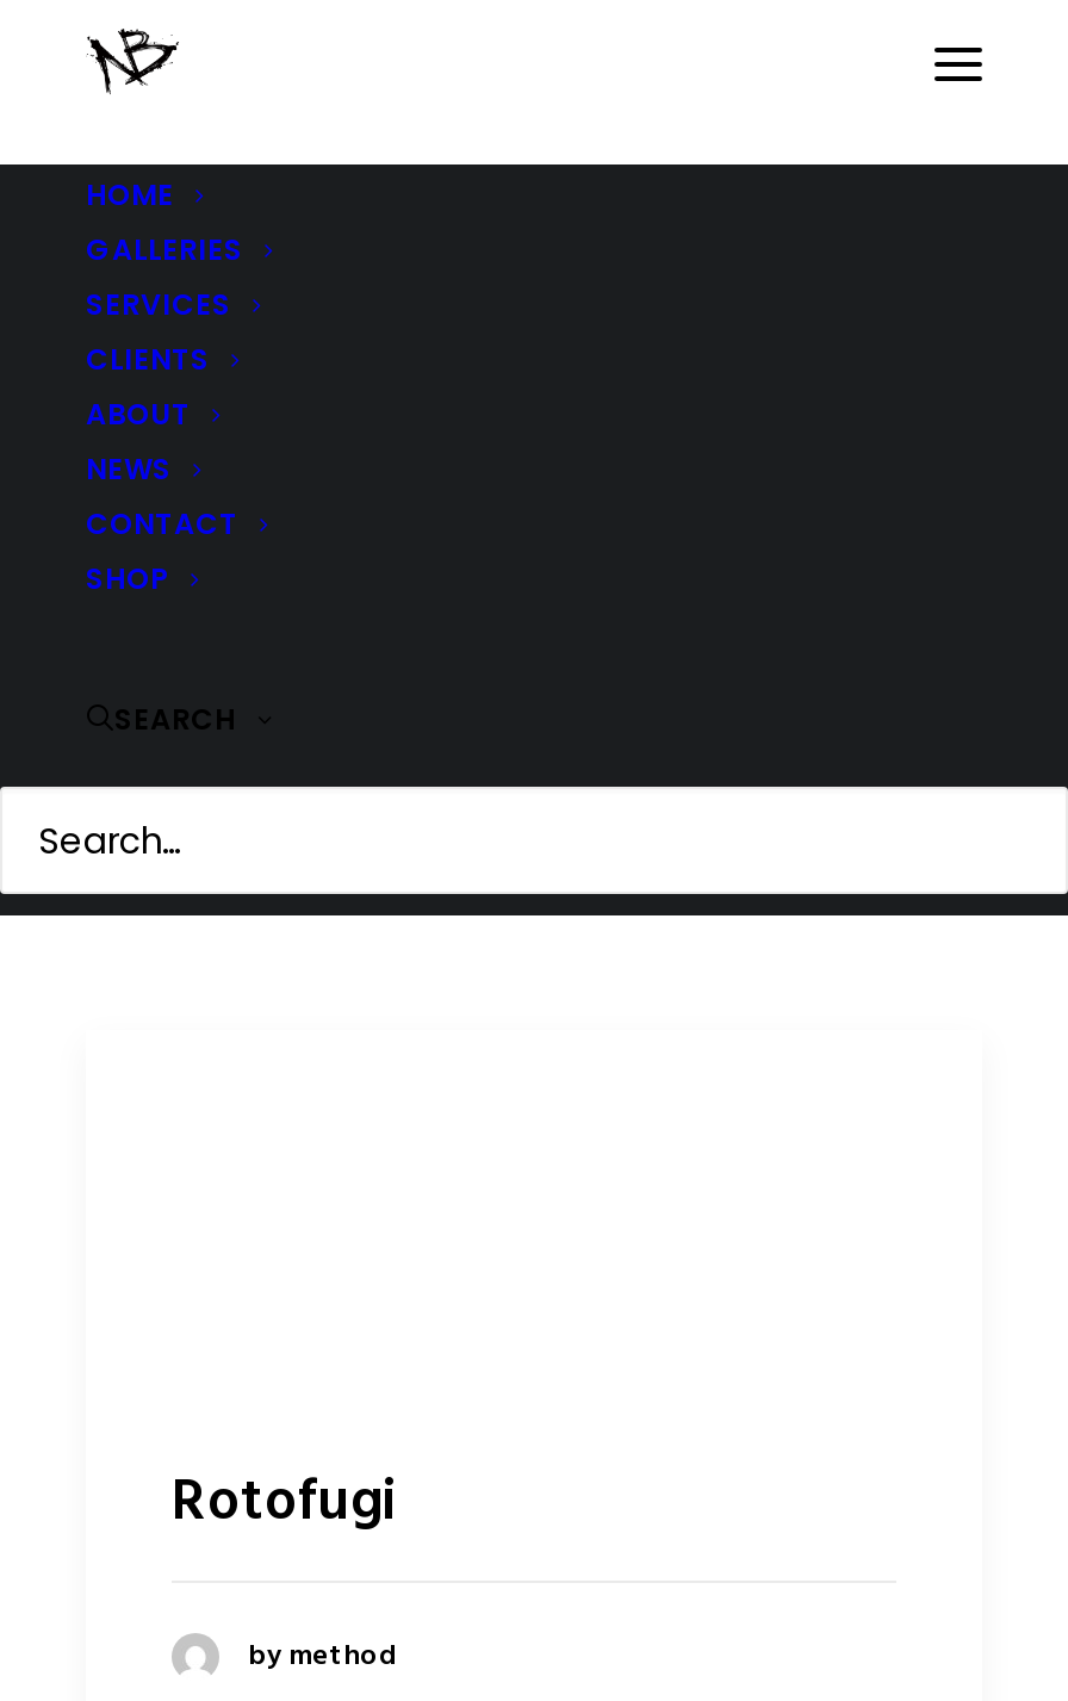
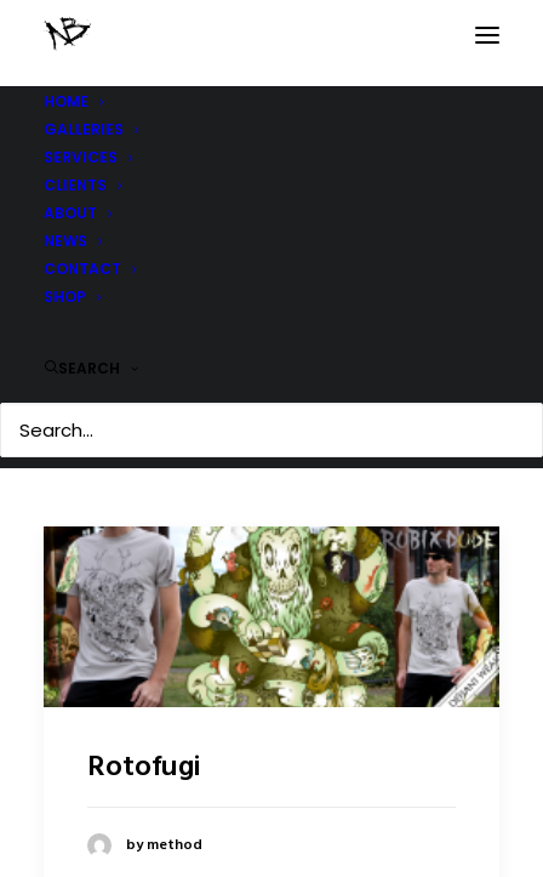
none -> [42,525,501,708] [image]

